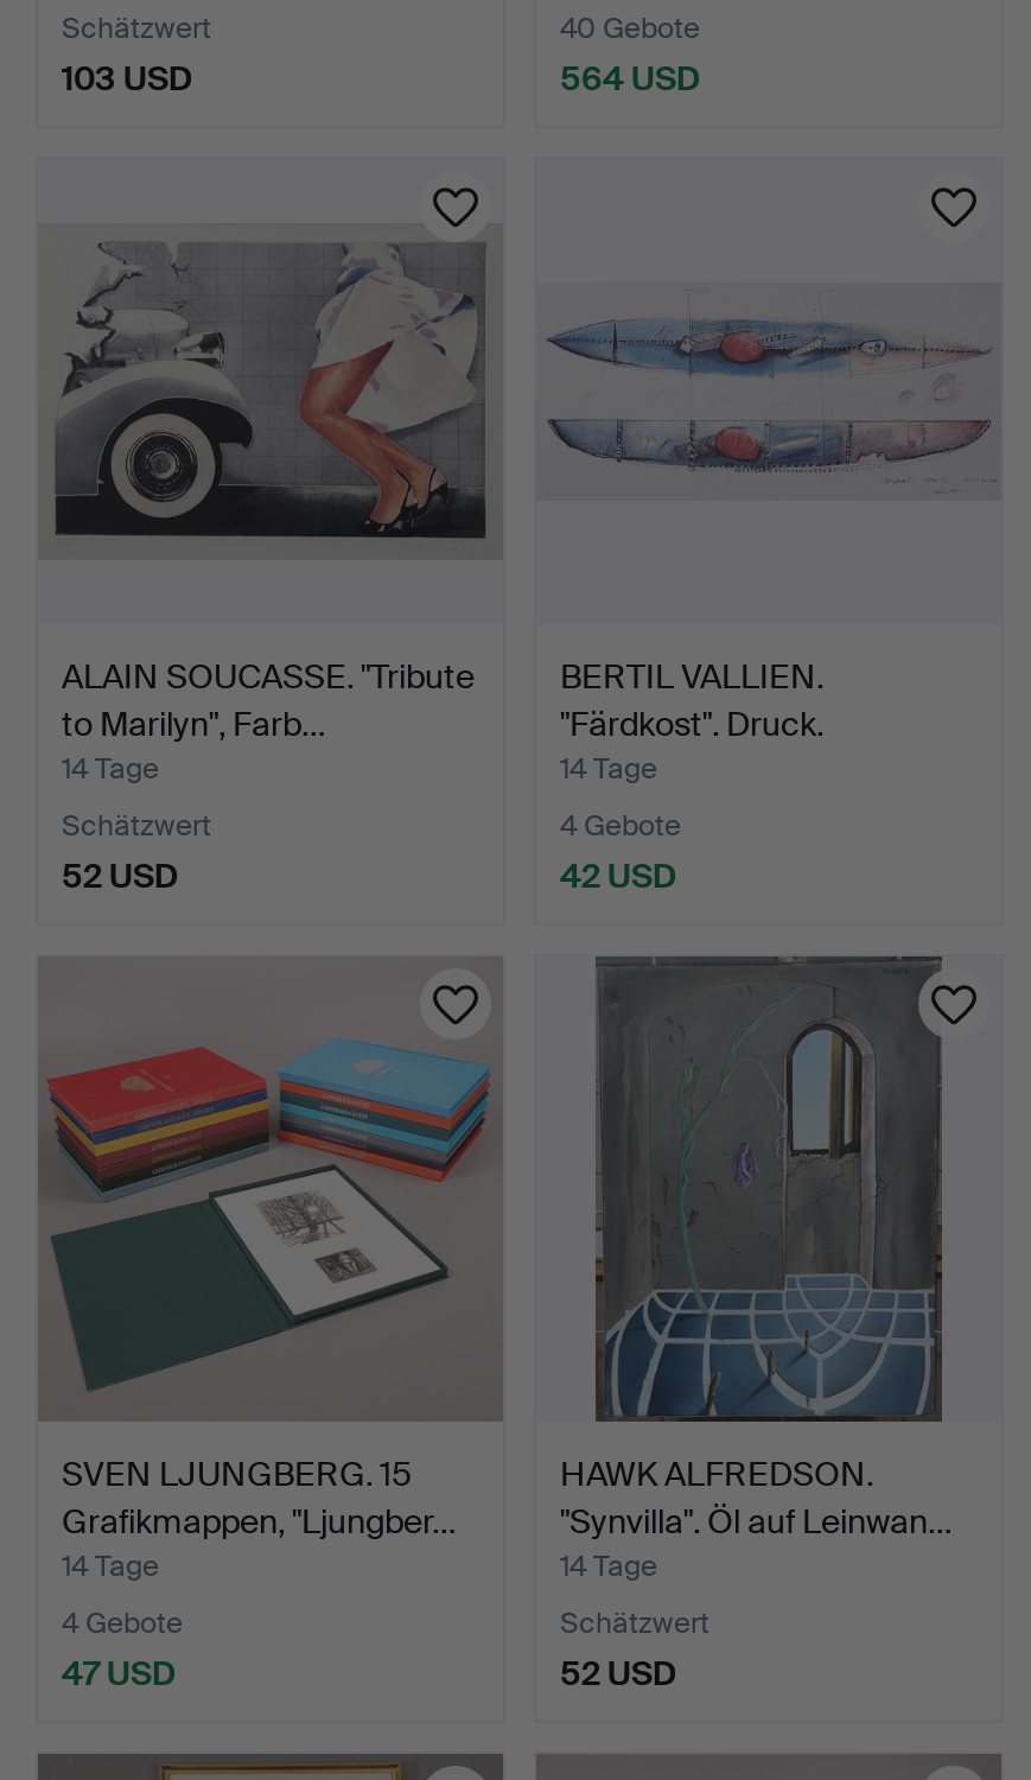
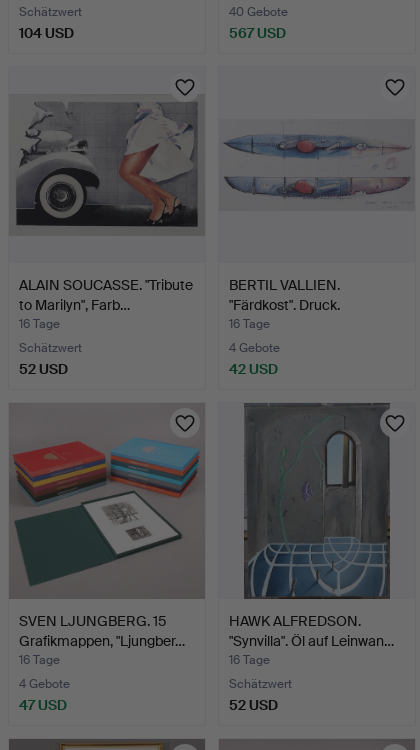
[62,57,192,100] 103 USD -> [19,24,74,42] 104 USD
[560,57,700,100] 564 USD -> [229,24,286,42] 567 USD
[62,750,159,788] 14 Tage -> [19,316,60,332] 16 Tage
[560,750,657,788] 14 Tage -> [229,316,270,332] 16 Tage
[62,1547,159,1585] 14 Tage -> [19,652,60,668] 16 Tage
[560,1547,657,1585] 14 Tage -> [229,652,270,668] 16 Tage

